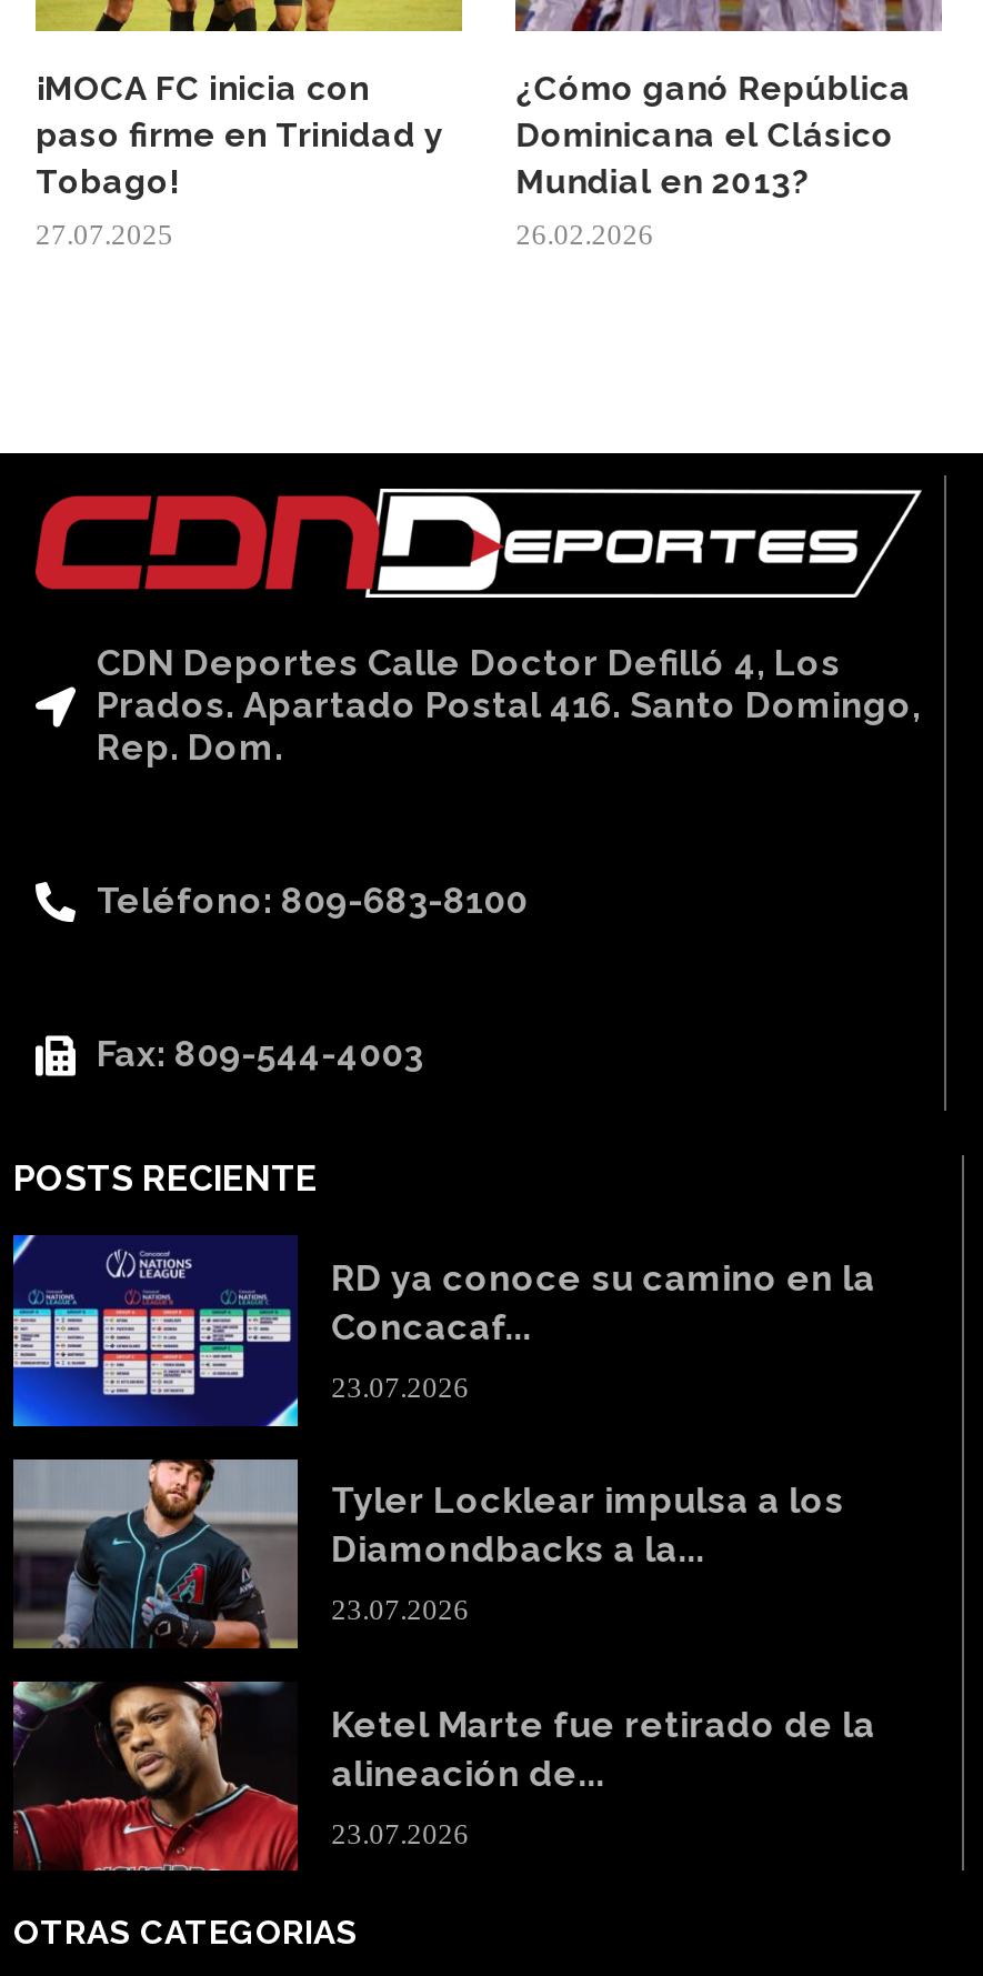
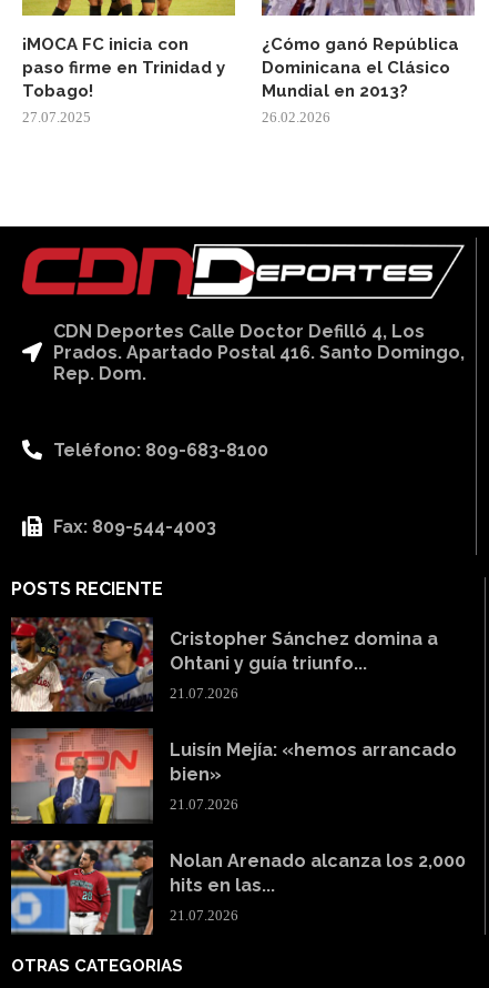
[11,1233,875,1428] [image] | RD ya conoce su camino en la | Concacaf... -> [10,617,438,713] [image] | Cristopher Sánchez domina a | Ohtani y guía triunfo...
[331,1370,469,1404] 23.07.2026 -> [170,684,239,701] 21.07.2026
[11,1457,844,1648] [image] | Tyler Locklear impulsa a los | Diamondbacks a la... -> [10,728,457,825] [image] | Luisín Mejía: «hemos arrancado | bien»
[331,1593,469,1627] 23.07.2026 -> [170,796,239,813] 21.07.2026
[11,1679,875,1870] [image] | Ketel Marte fue retirado de la | alineación de... -> [10,839,466,936] [image] | Nolan Arenado alcanza los 2,000 | hits en las...
[331,1816,469,1850] 23.07.2026 -> [170,907,239,924] 21.07.2026

